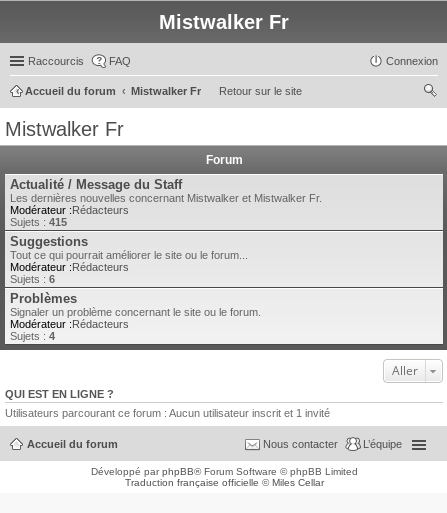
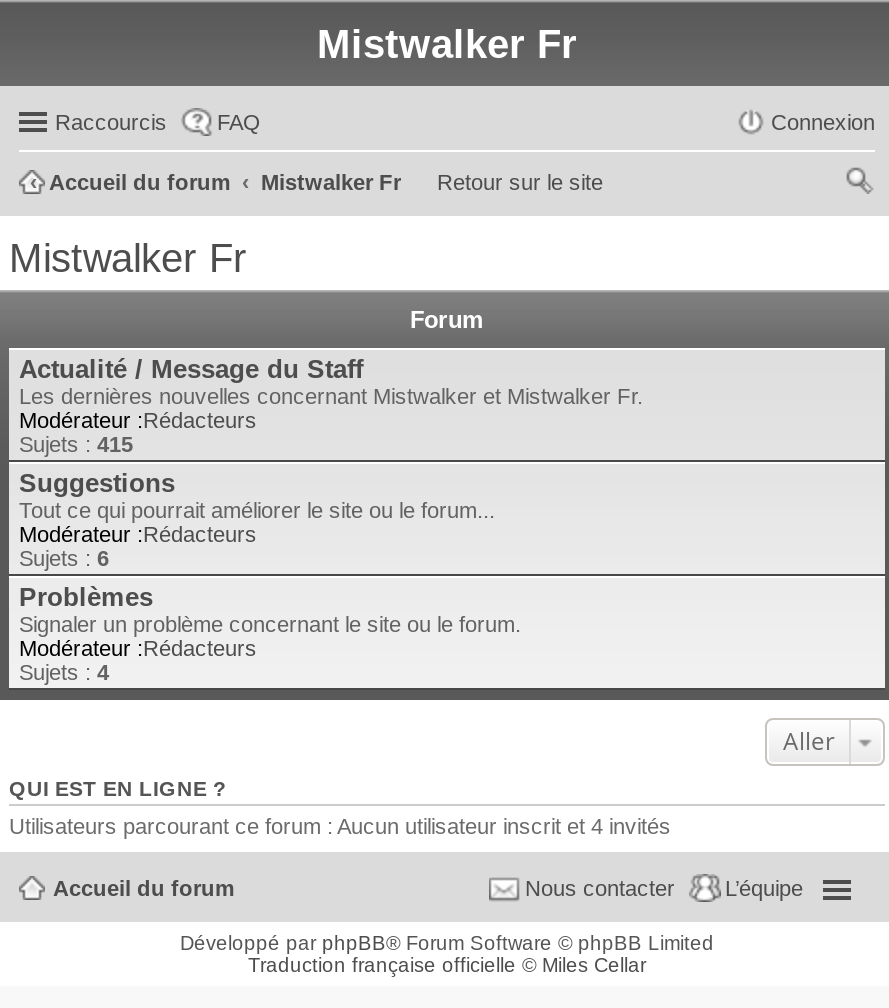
[5,407,330,419] Utilisateurs parcourant ce forum : Aucun utilisateur inscrit et 1 invité -> [9,814,671,838] Utilisateurs parcourant ce forum : Aucun utilisateur inscrit et 4 invités

